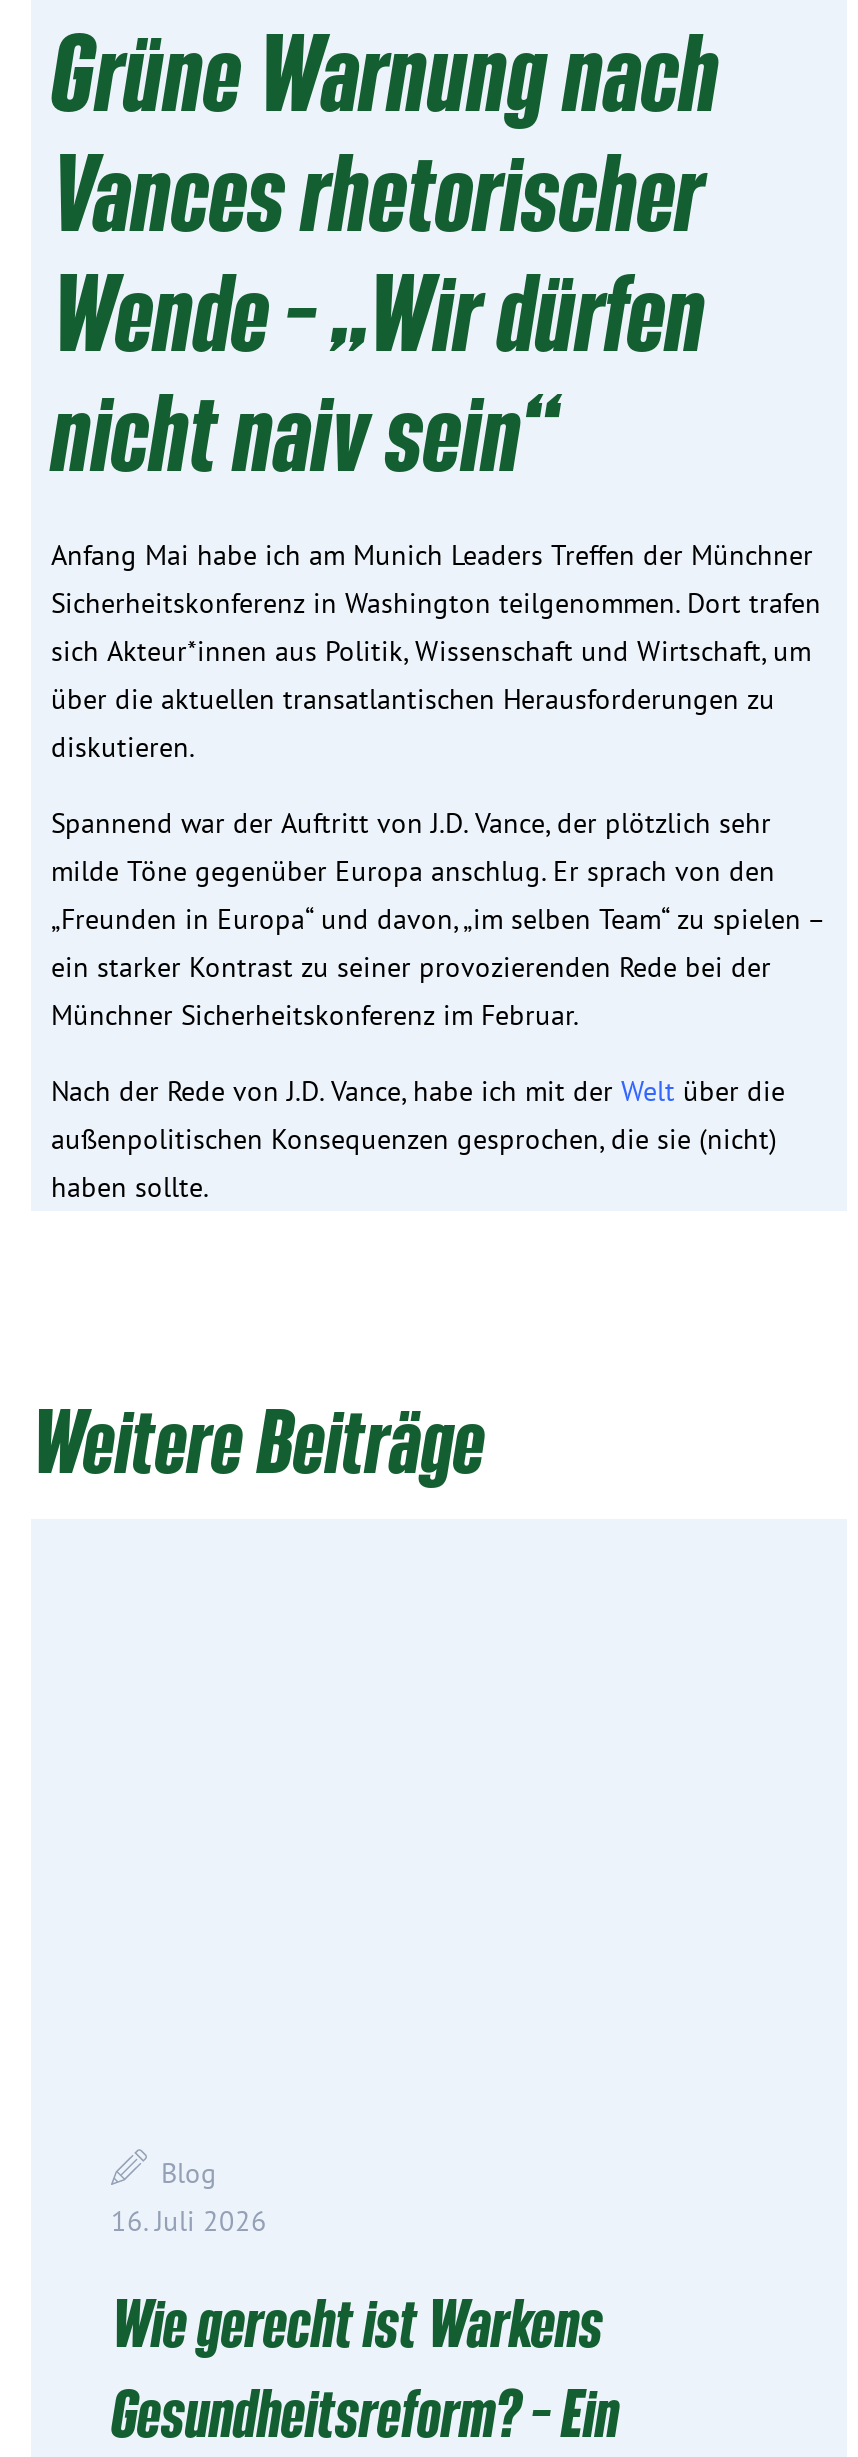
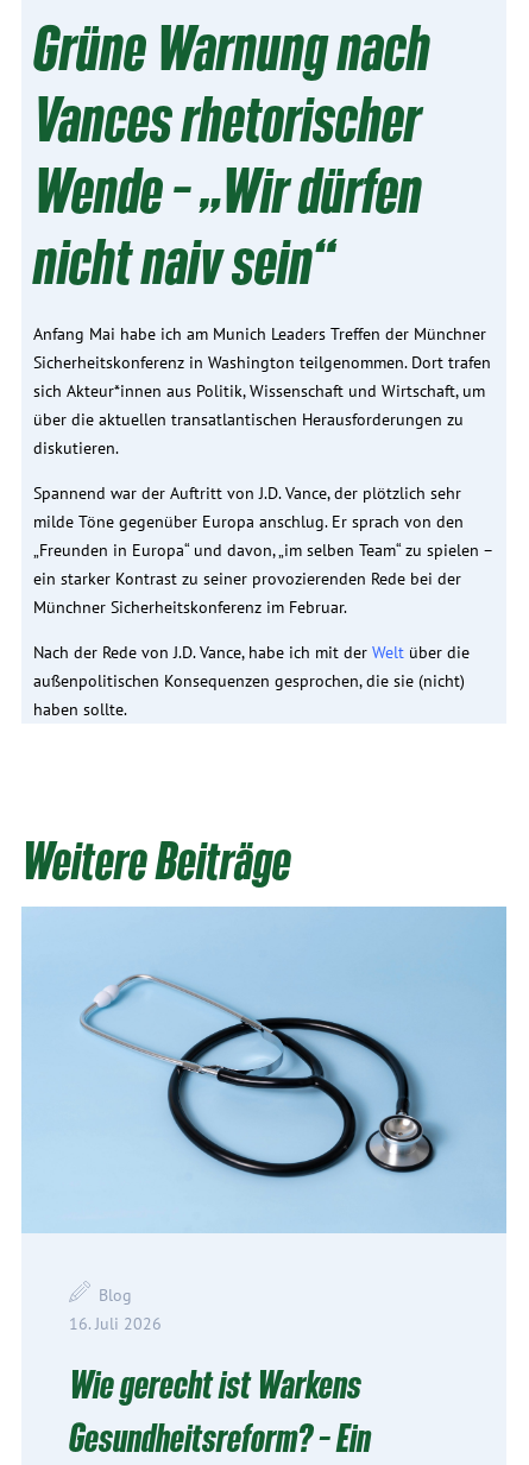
none -> [21,907,506,1233] [image]

